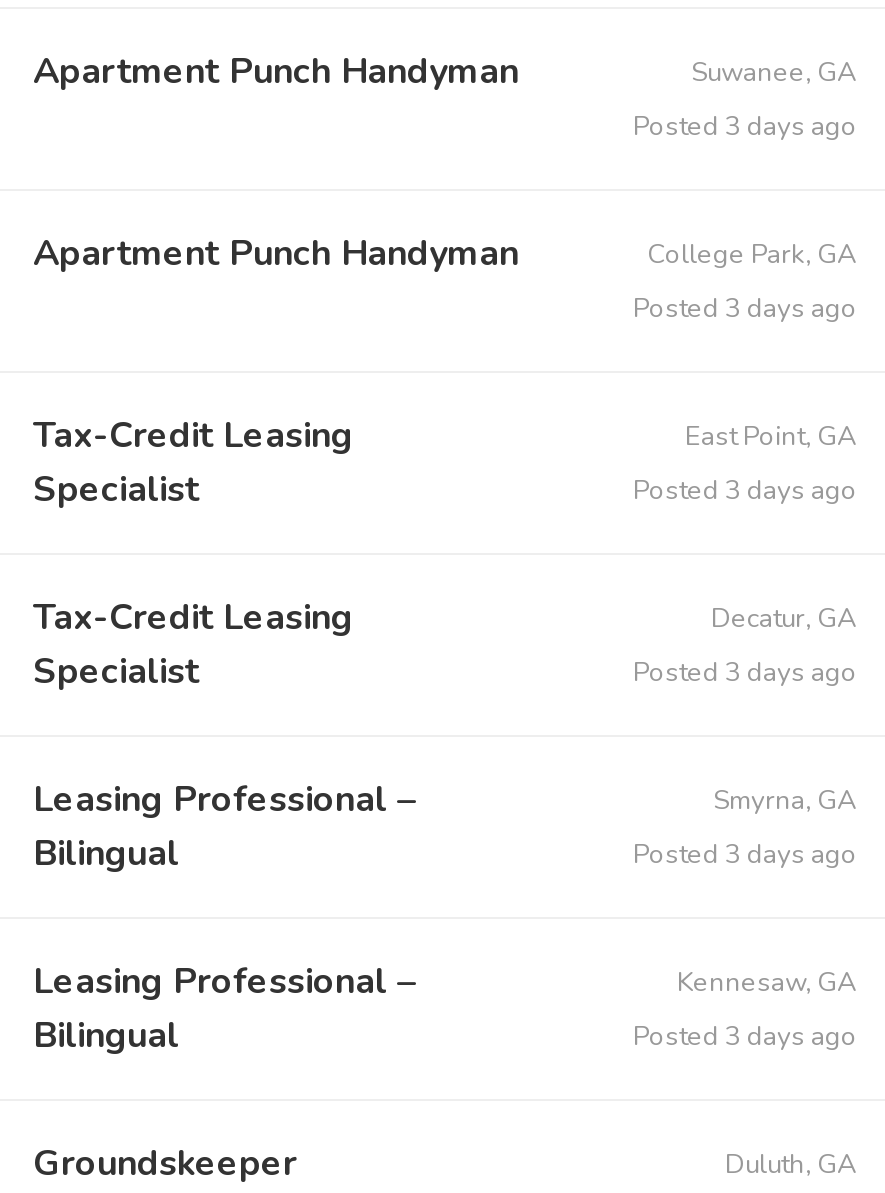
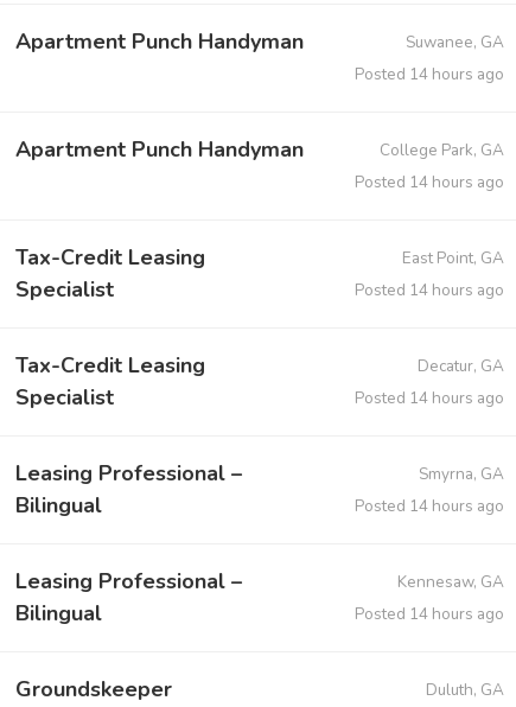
[633,107,857,145] Posted 3 days ago -> [355,63,504,85] Posted 14 hours ago
[633,289,857,327] Posted 3 days ago -> [355,171,504,193] Posted 14 hours ago
[633,471,857,509] Posted 3 days ago -> [355,279,504,301] Posted 14 hours ago
[633,653,857,691] Posted 3 days ago -> [355,386,504,409] Posted 14 hours ago
[633,835,857,873] Posted 3 days ago -> [355,494,504,517] Posted 14 hours ago
[633,1017,857,1055] Posted 3 days ago -> [355,602,504,625] Posted 14 hours ago

